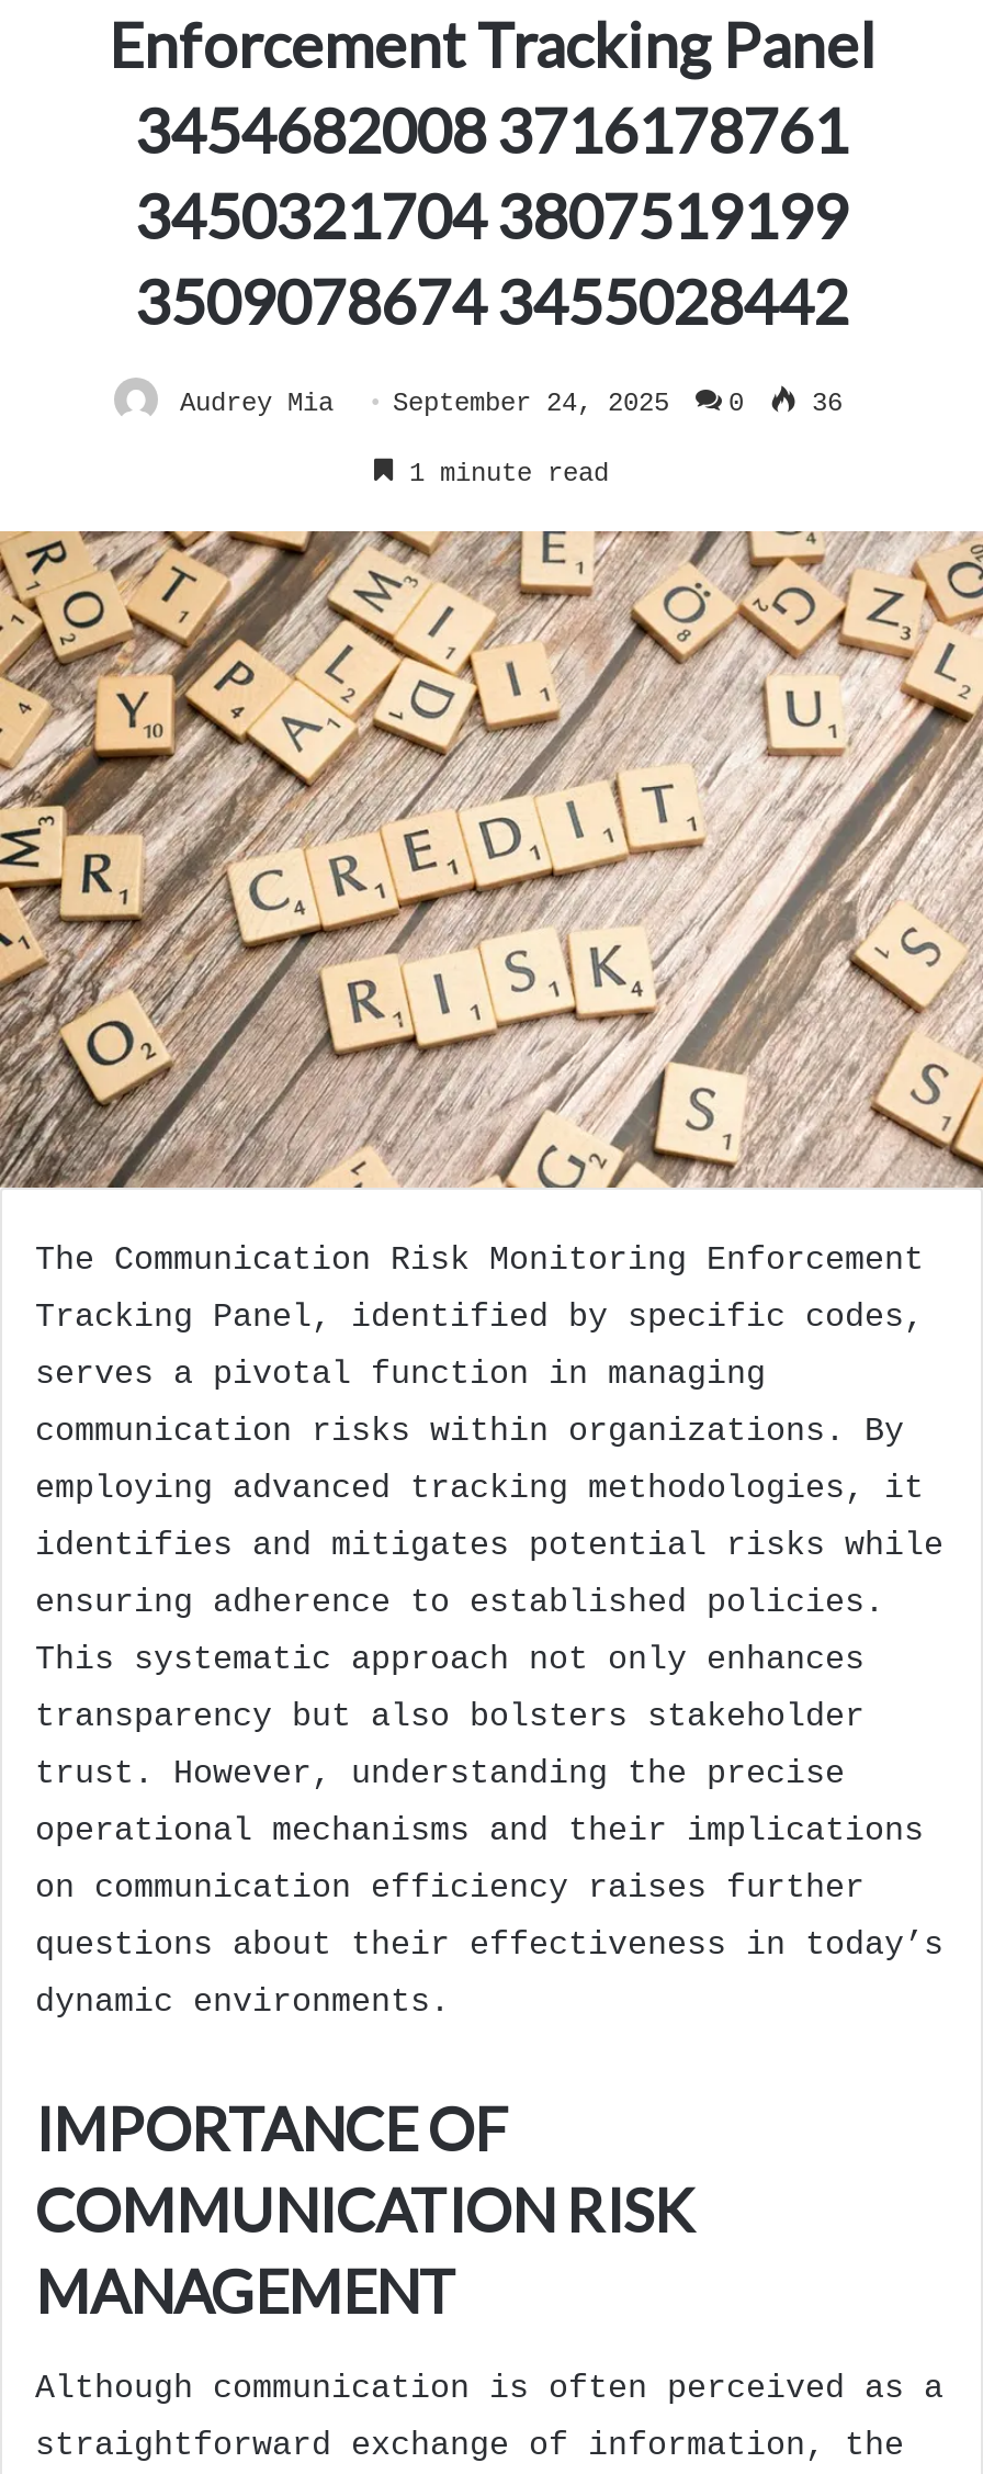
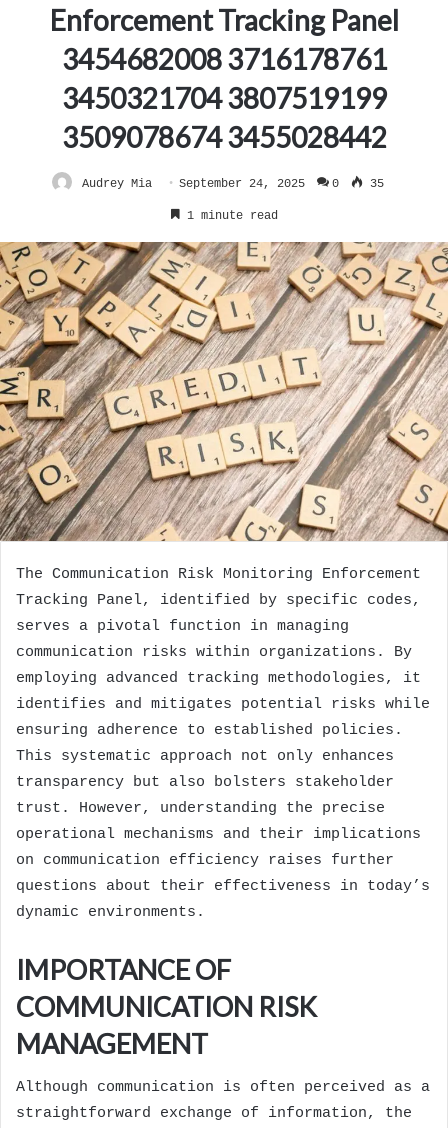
[180,389,843,420] Audrey Mia September 24, 2025 0 36 -> [82,177,384,191] Audrey Mia September 24, 2025 0 35

